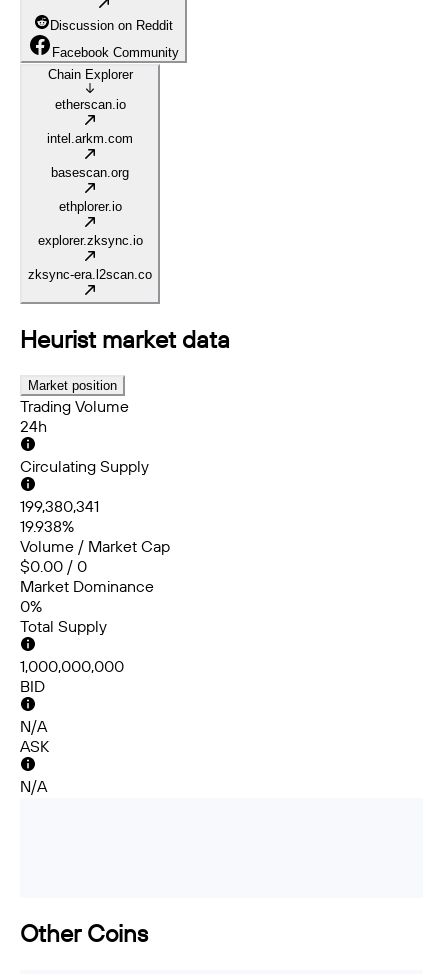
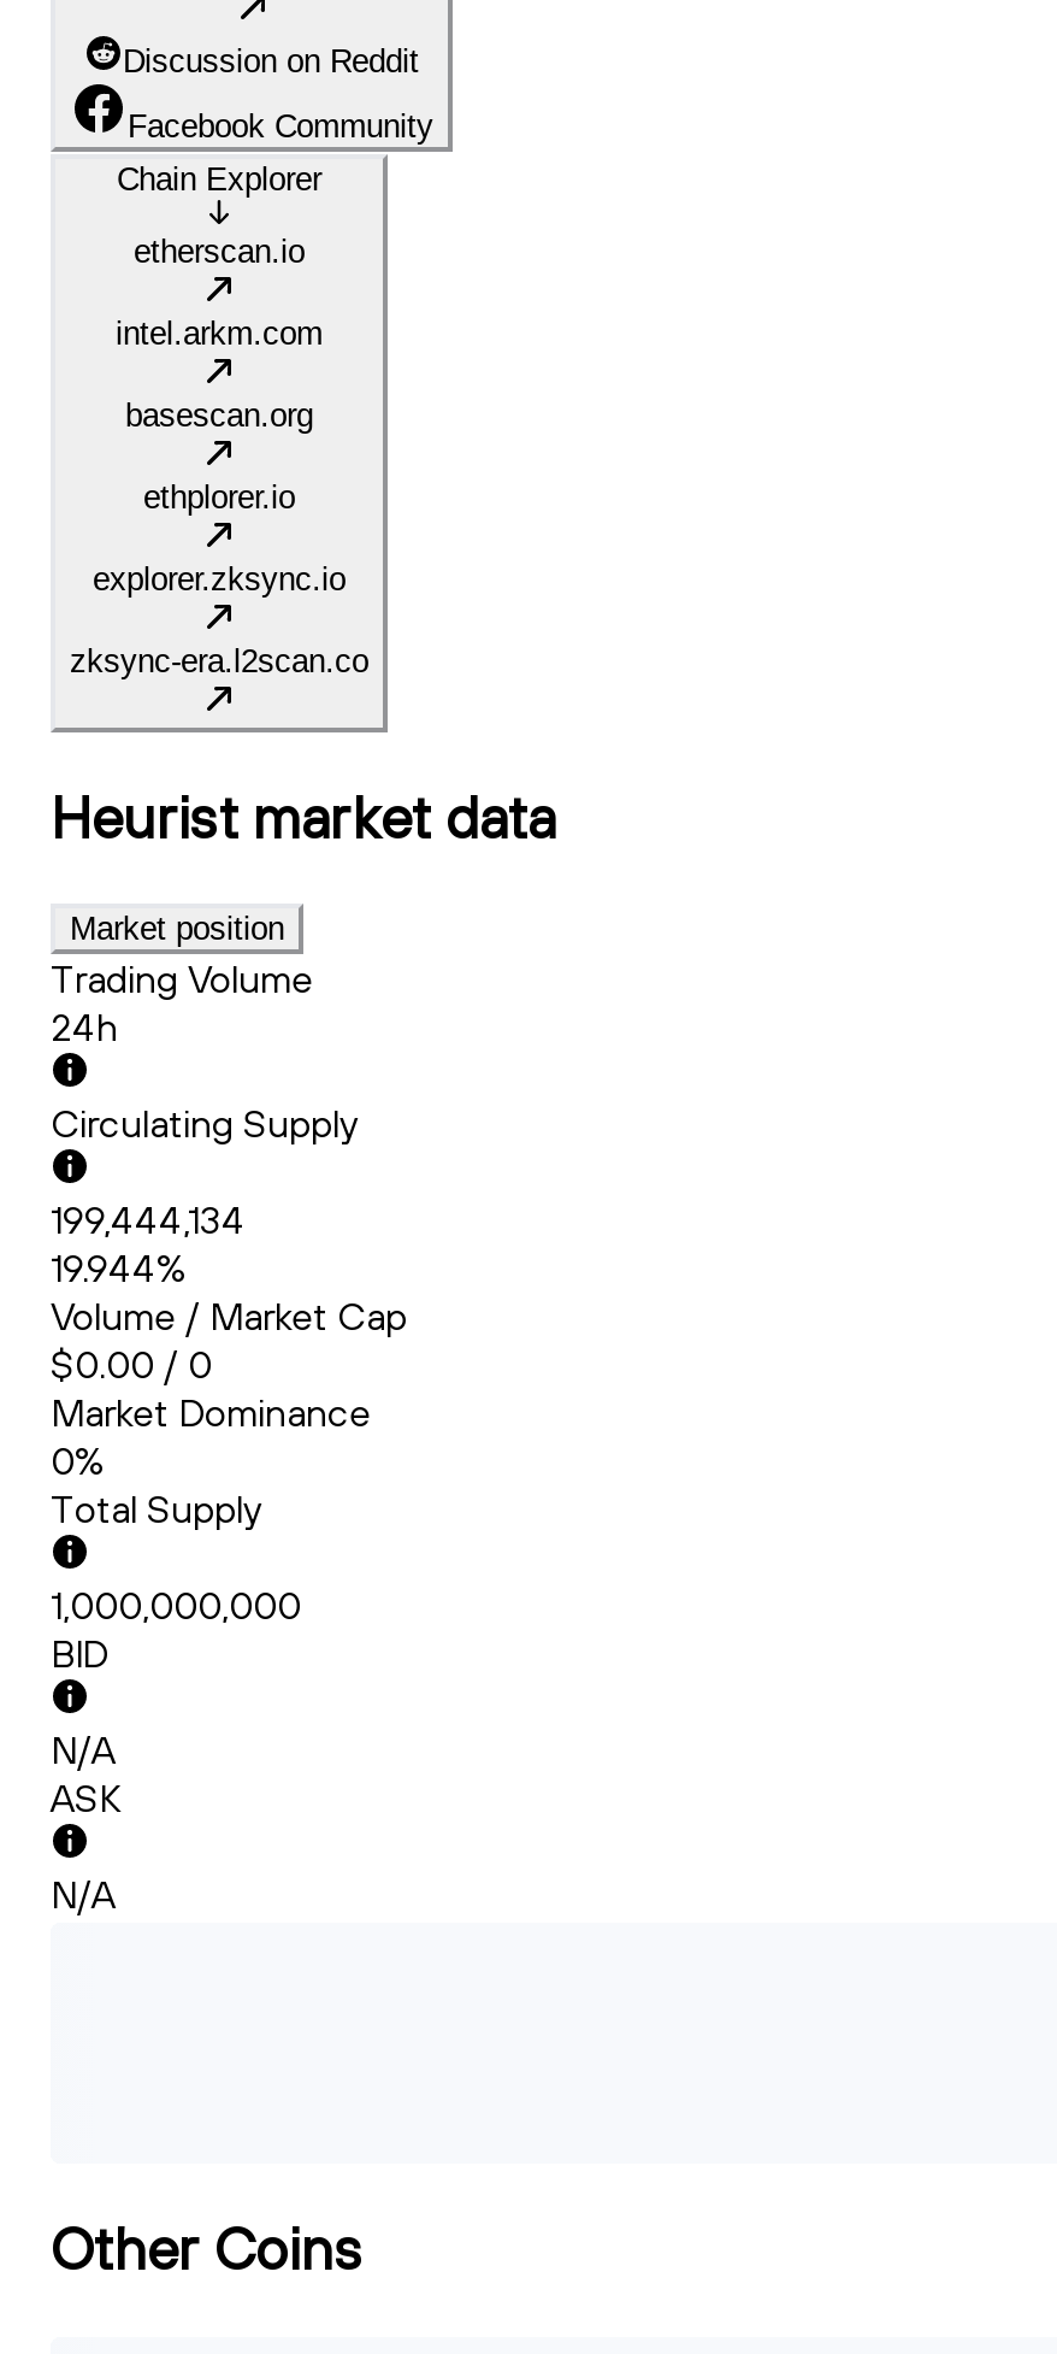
[20,496,99,516] 199,380,341 -> [51,1196,246,1244] 199,444,134
[20,516,74,536] 19.938% -> [51,1244,188,1292] 19.944%

